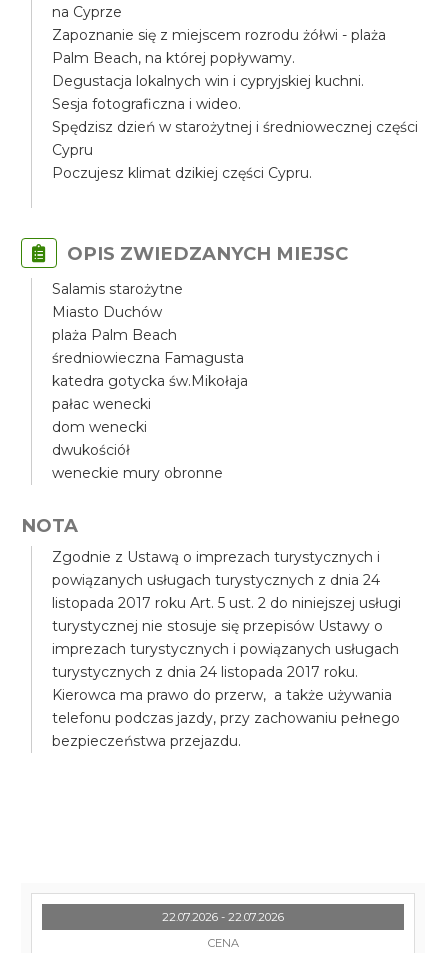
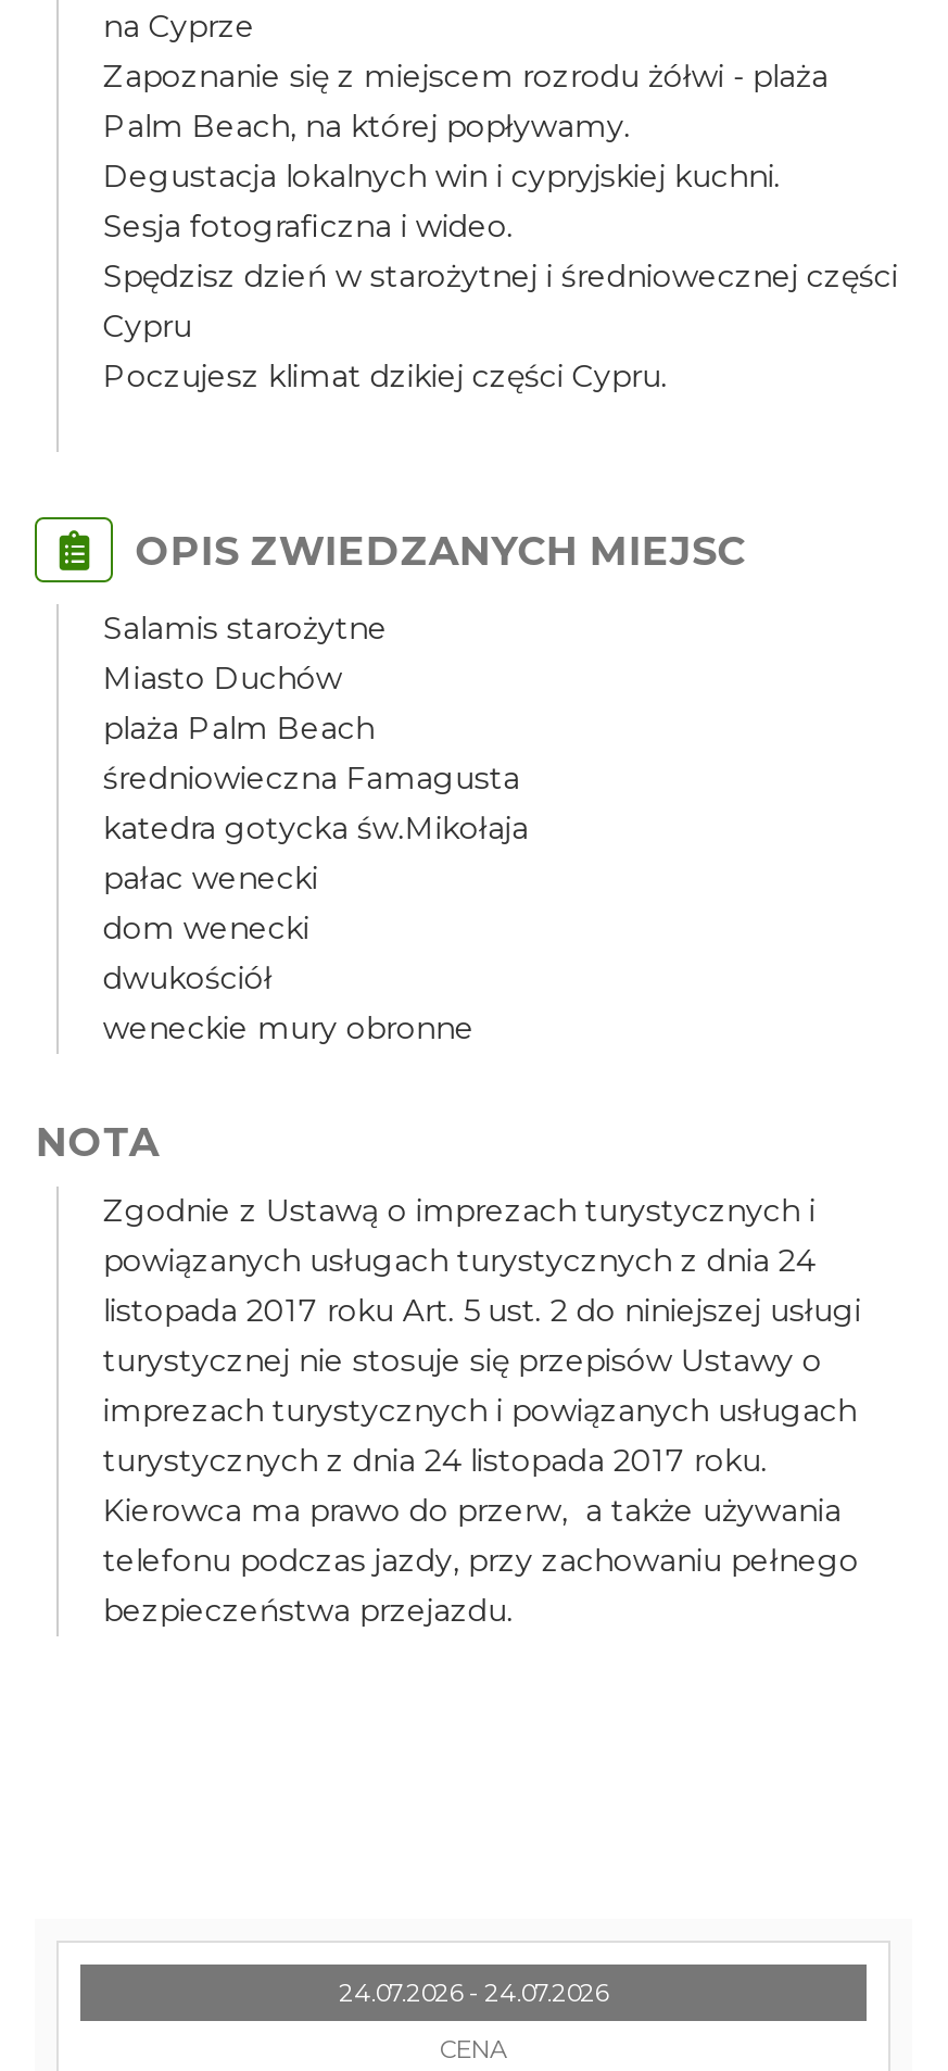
[162,910,284,924] 22.07.2026 - 22.07.2026 -> [339,1978,608,2008] 24.07.2026 - 24.07.2026

